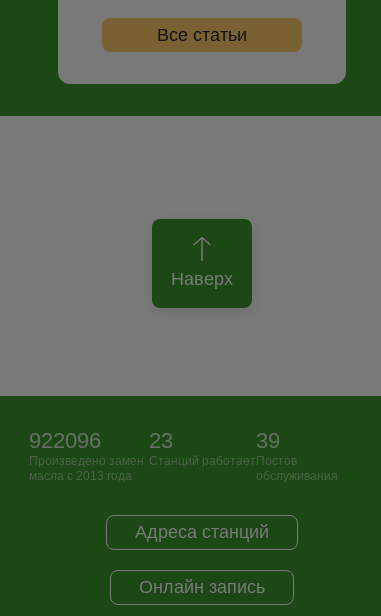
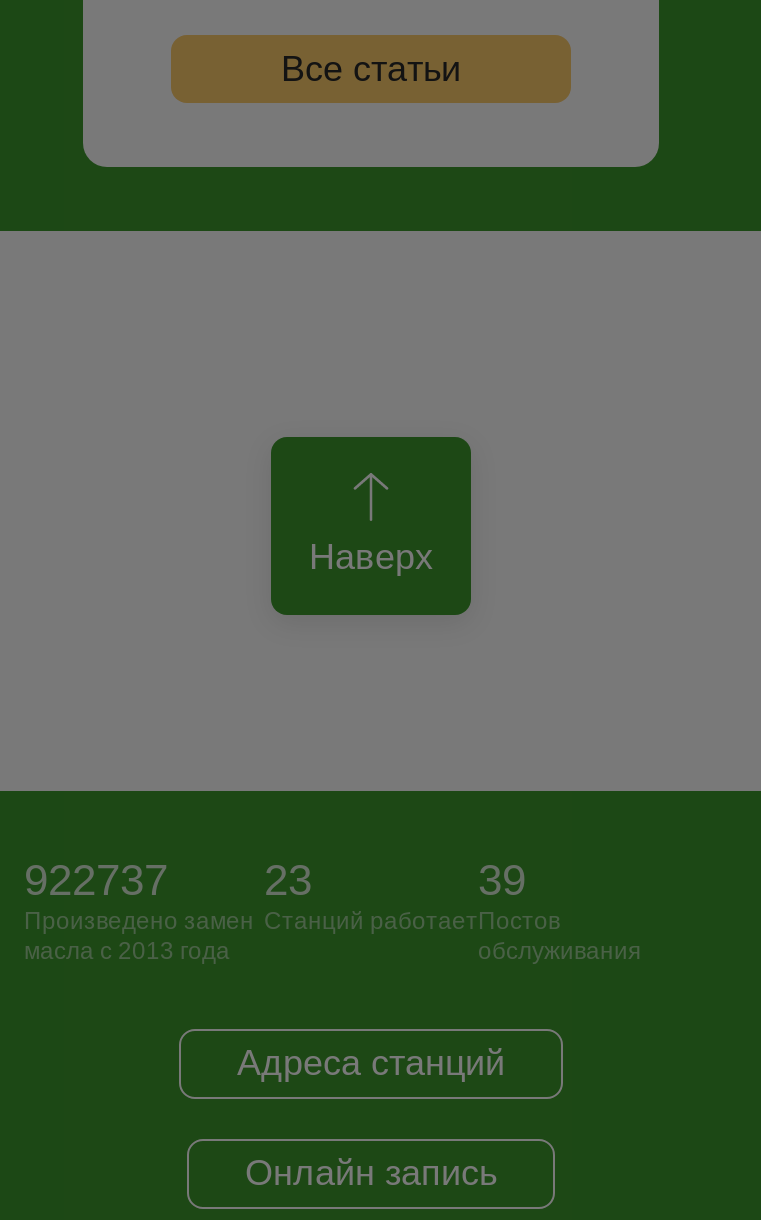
[28,428,172,453] 922096 23 -> [24,855,312,905] 922737 23

